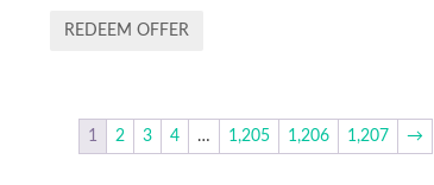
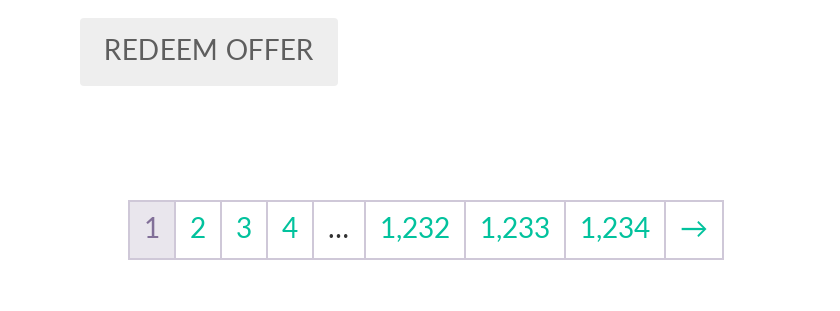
[228,128,270,145] 1,205 -> [380,216,450,244] 1,232
[288,128,329,145] 1,206 -> [480,216,550,244] 1,233
[347,128,389,145] 1,207 -> [580,216,650,244] 1,234

